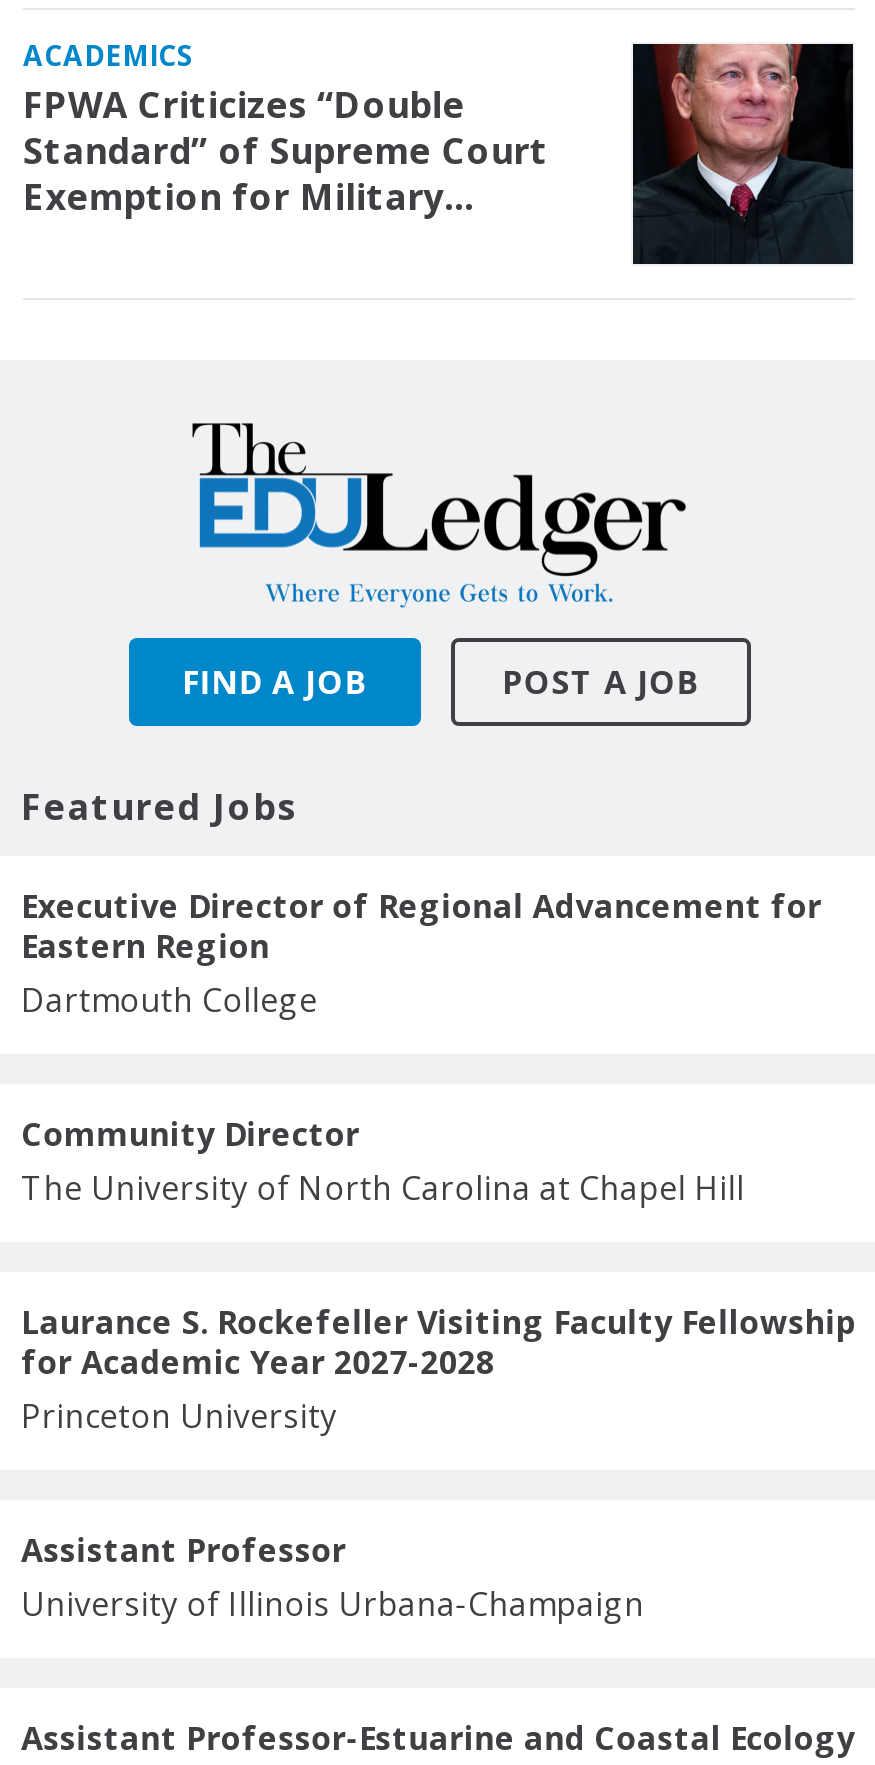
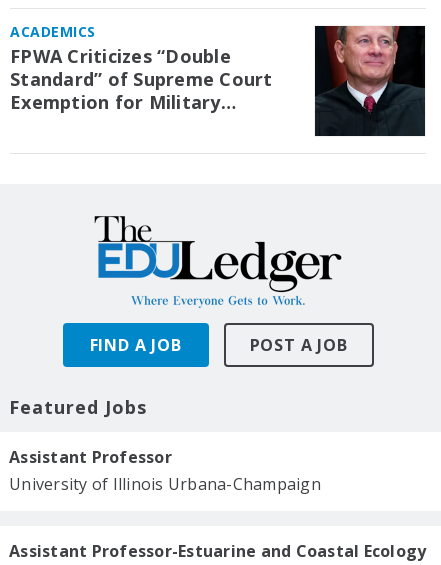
[21,883,857,1437] Executive Director of Regional Advancement for | Eastern Region | Dartmouth College | Community Director | The University of North Carolina at Chapel Hill | Laurance S. Rockefeller Visiting Faculty Fellowship | for Academic Year 2027-2028 | Princeton University -> none

